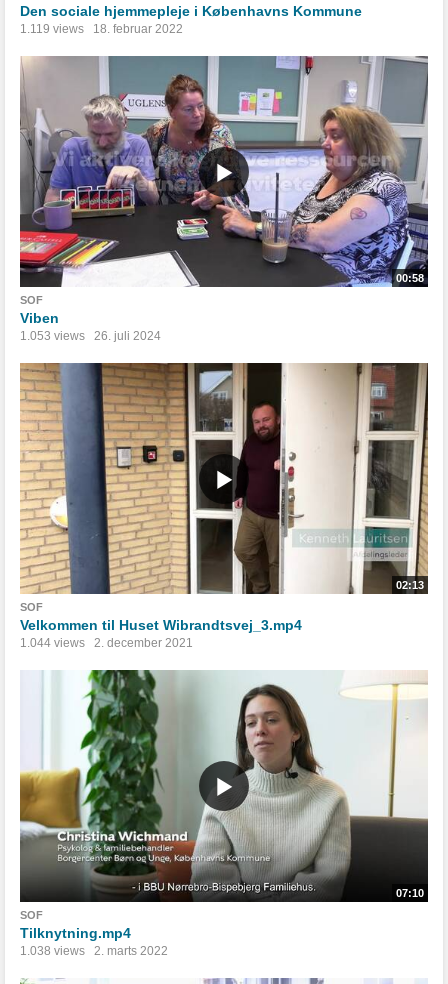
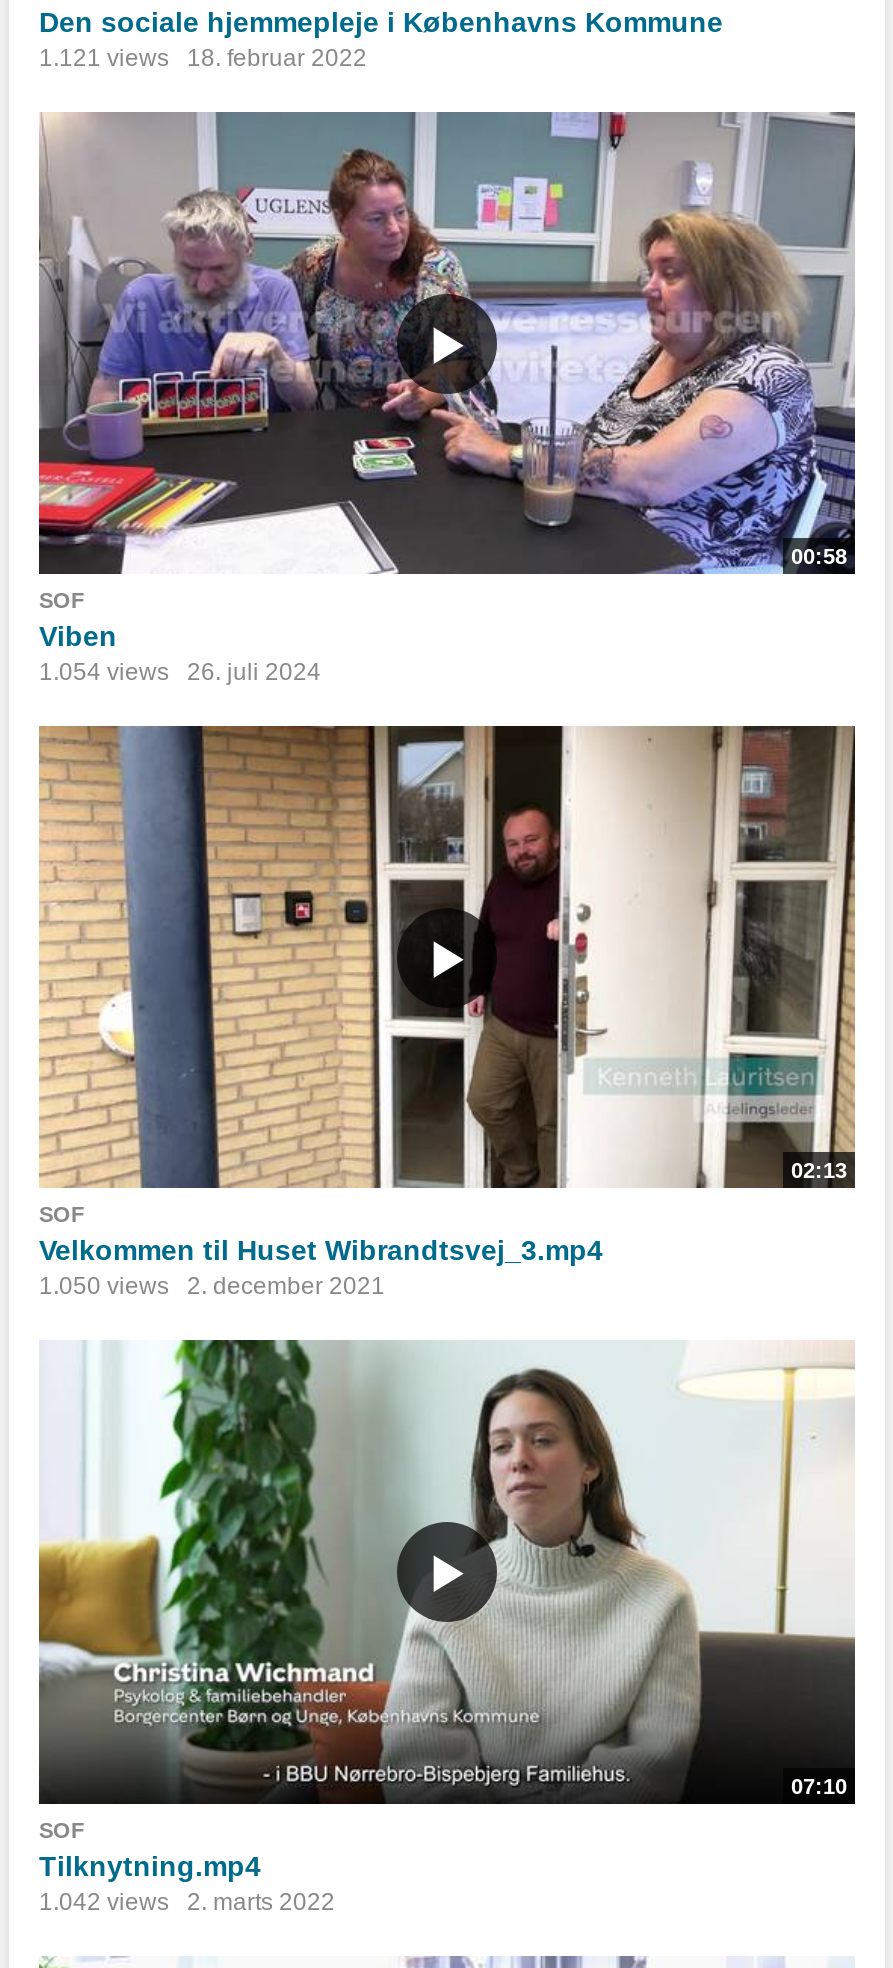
[20,22,183,36] 1.119 views 18. februar 2022 -> [39,44,367,72] 1.121 views 18. februar 2022
[20,329,161,343] 1.053 views 26. juli 2024 -> [39,658,321,686] 1.054 views 26. juli 2024
[20,636,193,650] 1.044 views 2. december 2021 -> [39,1273,385,1301] 1.050 views 2. december 2021
[20,944,168,958] 1.038 views 2. marts 2022 -> [39,1887,335,1915] 1.042 views 2. marts 2022

